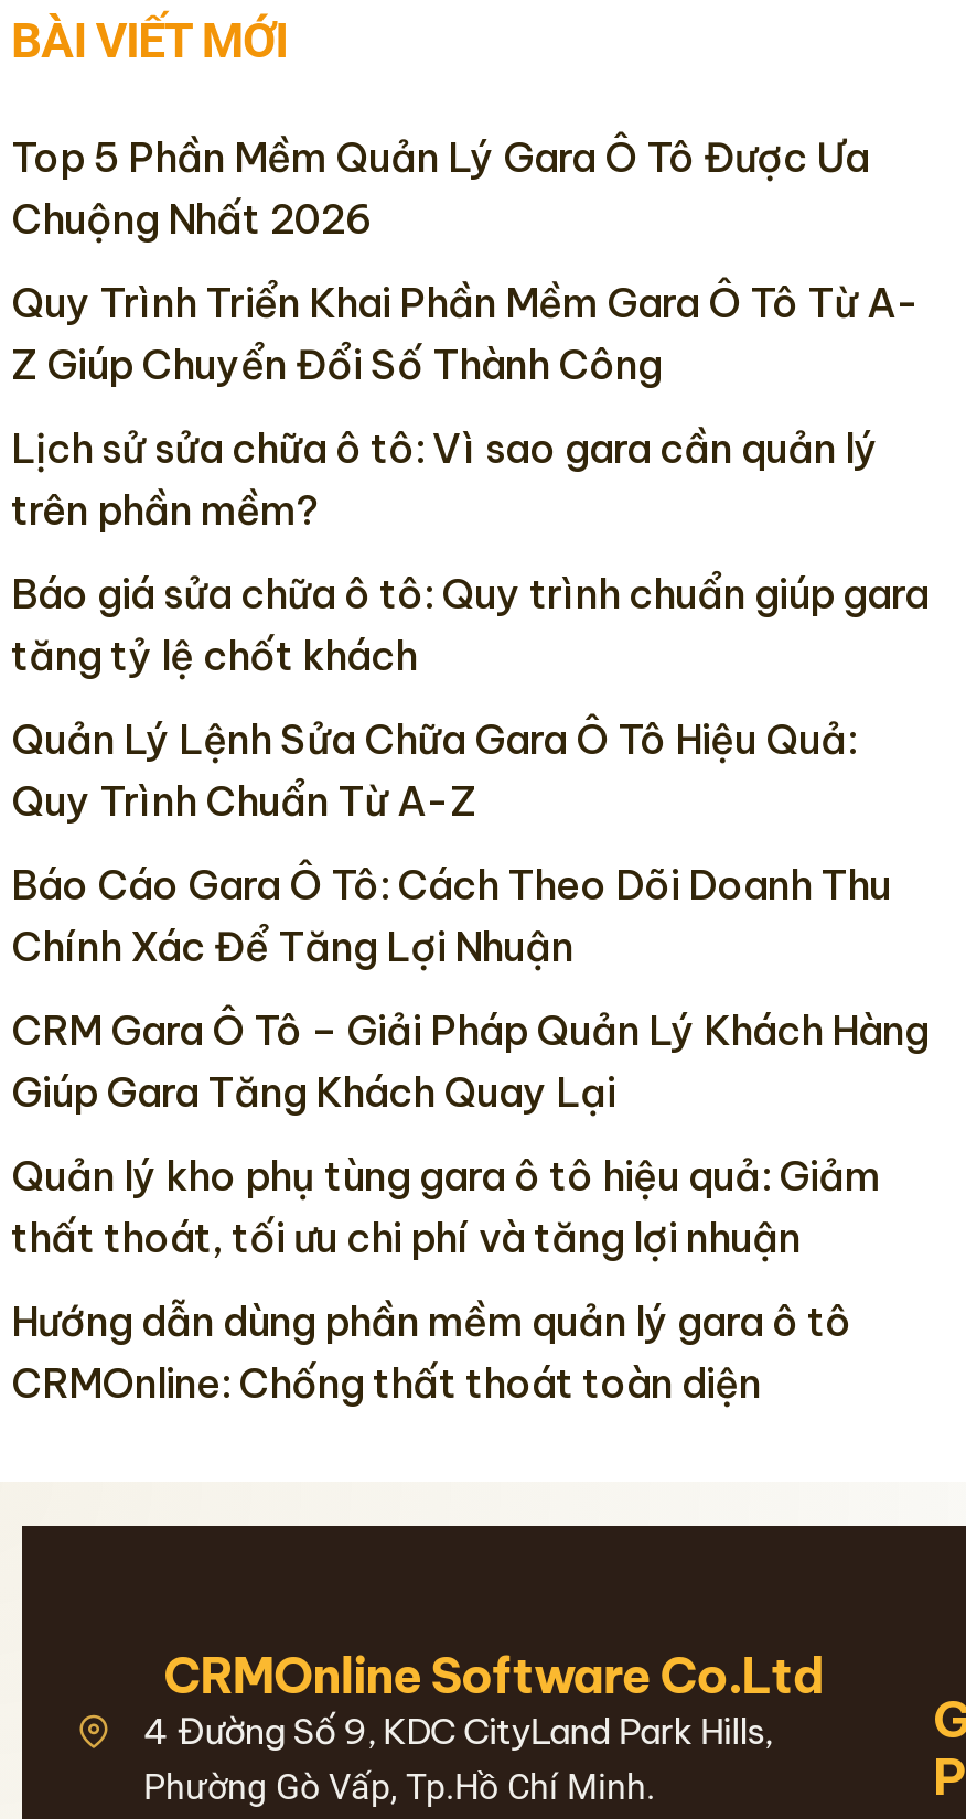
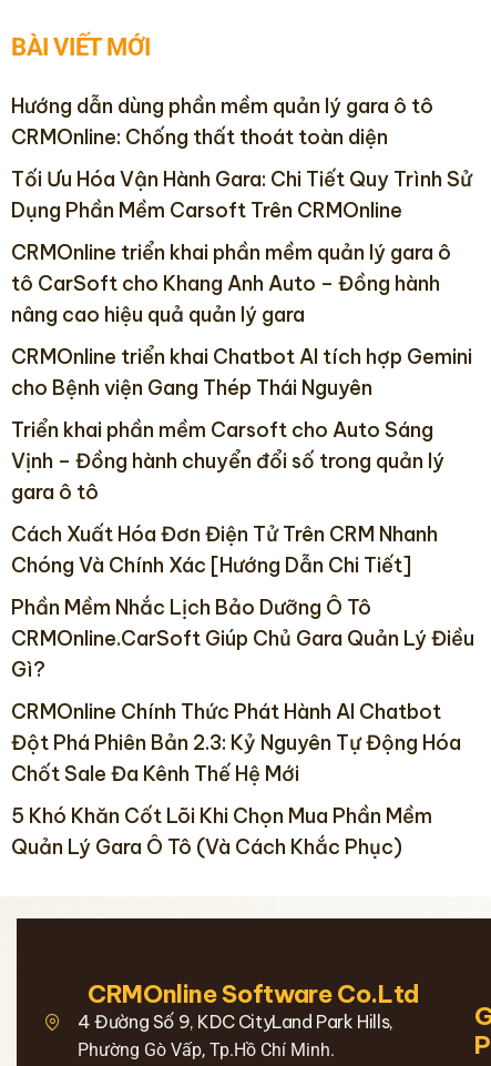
[11,131,929,1262] Top 5 Phần Mềm Quản Lý Gara Ô Tô Được Ưa | Chuộng Nhất 2026 | Quy Trình Triển Khai Phần Mềm Gara Ô Tô Từ A- | Z Giúp Chuyển Đổi Số Thành Công | Lịch sử sửa chữa ô tô: Vì sao gara cần quản lý | trên phần mềm? | Báo giá sửa chữa ô tô: Quy trình chuẩn giúp gara | tăng tỷ lệ chốt khách | Quản Lý Lệnh Sửa Chữa Gara Ô Tô Hiệu Quả: | Quy Trình Chuẩn Từ A-Z | Báo Cáo Gara Ô Tô: Cách Theo Dõi Doanh Thu | Chính Xác Để Tăng Lợi Nhuận | CRM Gara Ô Tô – Giải Pháp Quản Lý Khách Hàng | Giúp Gara Tăng Khách Quay Lại | Quản lý kho phụ tùng gara ô tô hiệu quả: Giảm | thất thoát, tối ưu chi phí và tăng lợi nhuận -> none
moved [11,1295,851,1408] -> [11,93,433,149]: Hướng dẫn dùng phần mềm quản lý gara ô tô | CRMOnline: Chống thất thoát toàn diện
none -> [11,166,474,859] Tối Ưu Hóa Vận Hành Gara: Chi Tiết Quy Trình Sử | Dụng Phần Mềm Carsoft Trên CRMOnline | CRMOnline triển khai phần mềm quản lý gara ô | tô CarSoft cho Khang Anh Auto – Đồng hành | nâng cao hiệu quả quản lý gara | CRMOnline triển khai Chatbot AI tích hợp Gemini | cho Bệnh viện Gang Thép Thái Nguyên | Triển khai phần mềm Carsoft cho Auto Sáng | Vịnh – Đồng hành chuyển đổi số trong quản lý | gara ô tô | Cách Xuất Hóa Đơn Điện Tử Trên CRM Nhanh | Chóng Và Chính Xác [Hướng Dẫn Chi Tiết] | Phần Mềm Nhắc Lịch Bảo Dưỡng Ô Tô | CRMOnline.CarSoft Giúp Chủ Gara Quản Lý Điều | Gì? | CRMOnline Chính Thức Phát Hành AI Chatbot | Đột Phá Phiên Bản 2.3: Kỷ Nguyên Tự Động Hóa | Chốt Sale Đa Kênh Thế Hệ Mới | 5 Khó Khăn Cốt Lõi Khi Chọn Mua Phần Mềm | Quản Lý Gara Ô Tô (Và Cách Khắc Phục)

